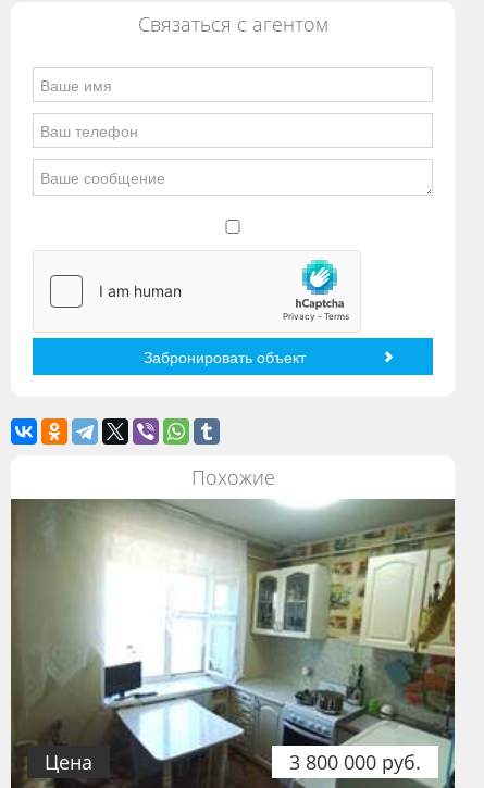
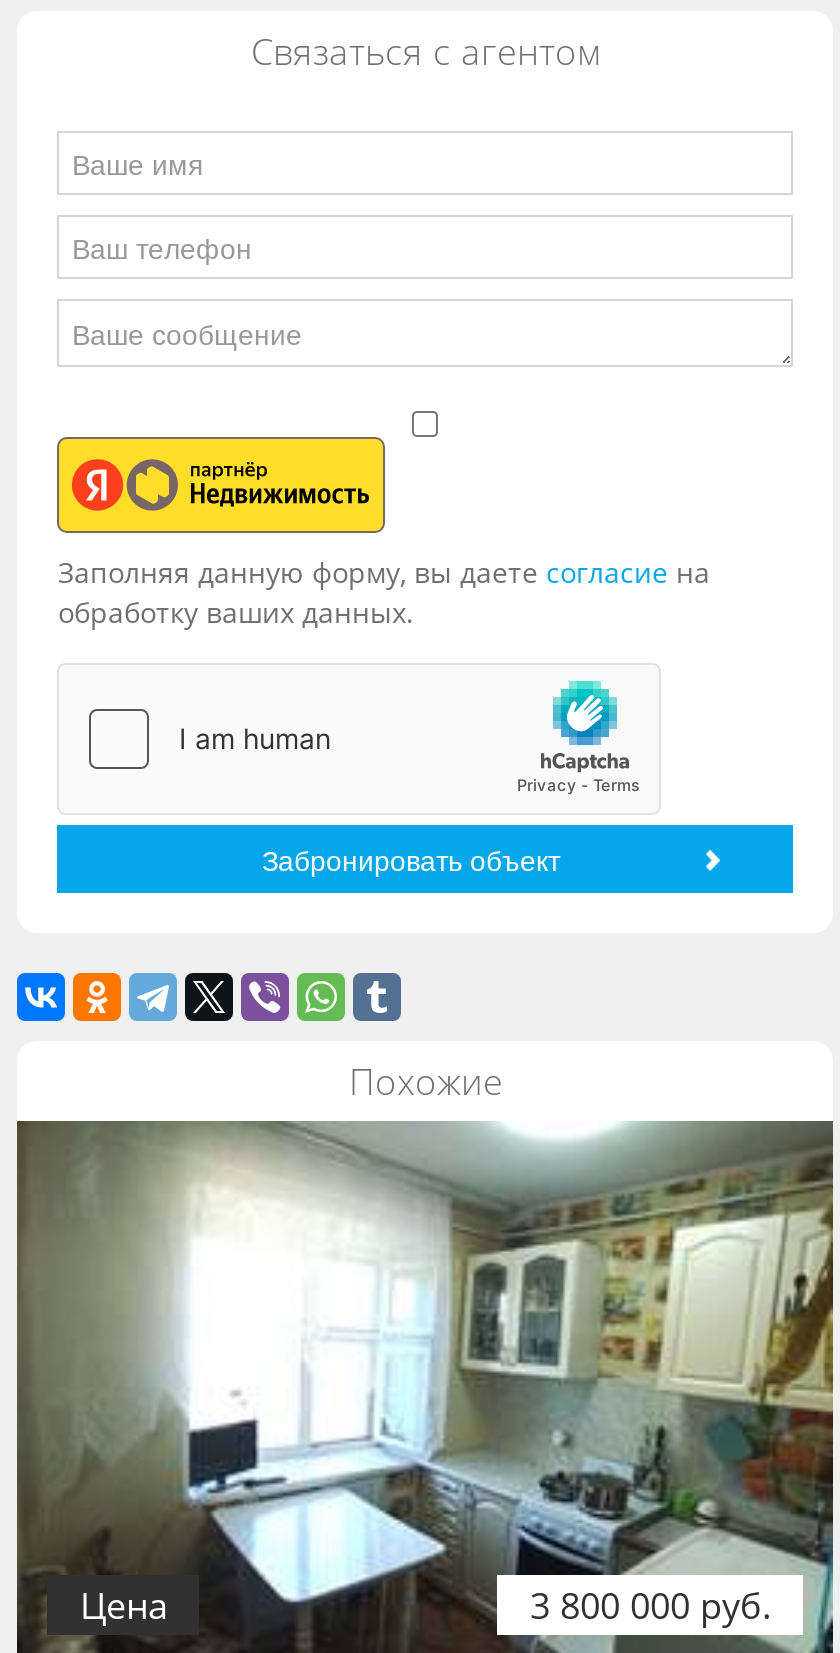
none -> [55,435,710,631] [image] | Заполняя данную форму, вы даете согласие на | обработку ваших данных.

